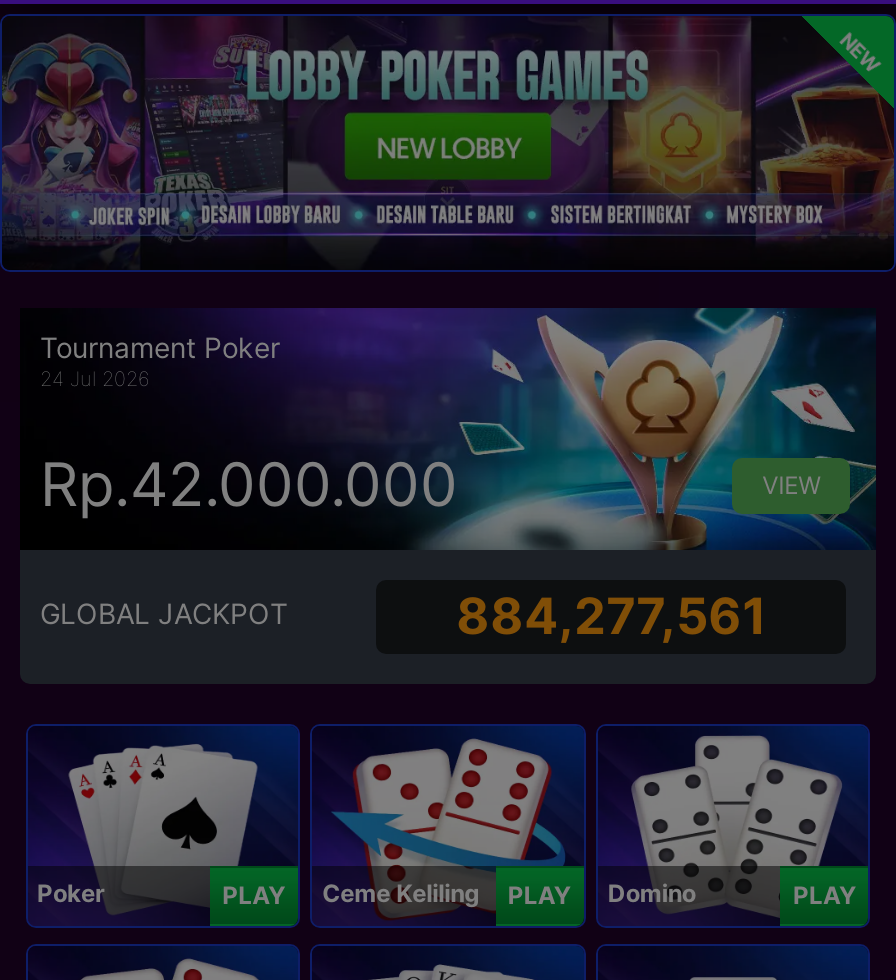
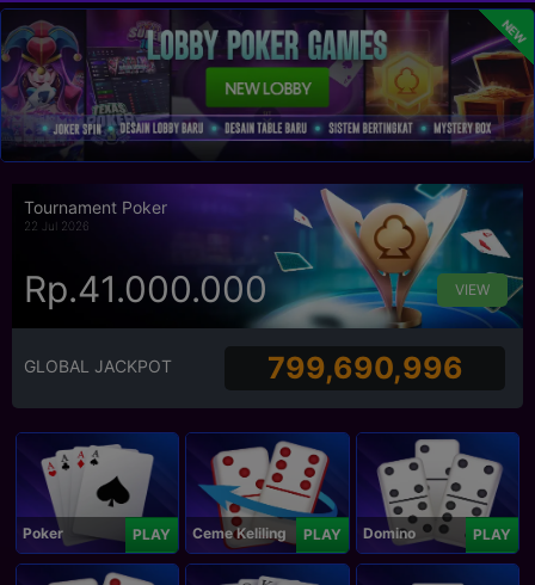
[40,366,150,390] 24 Jul 2026 -> [24,219,90,233] 22 Jul 2026
[40,448,458,520] Rp.42.000.000 -> [24,267,267,310] Rp.41.000.000
[456,587,766,647] 884,277,561 -> [267,350,463,386] 799,690,996

